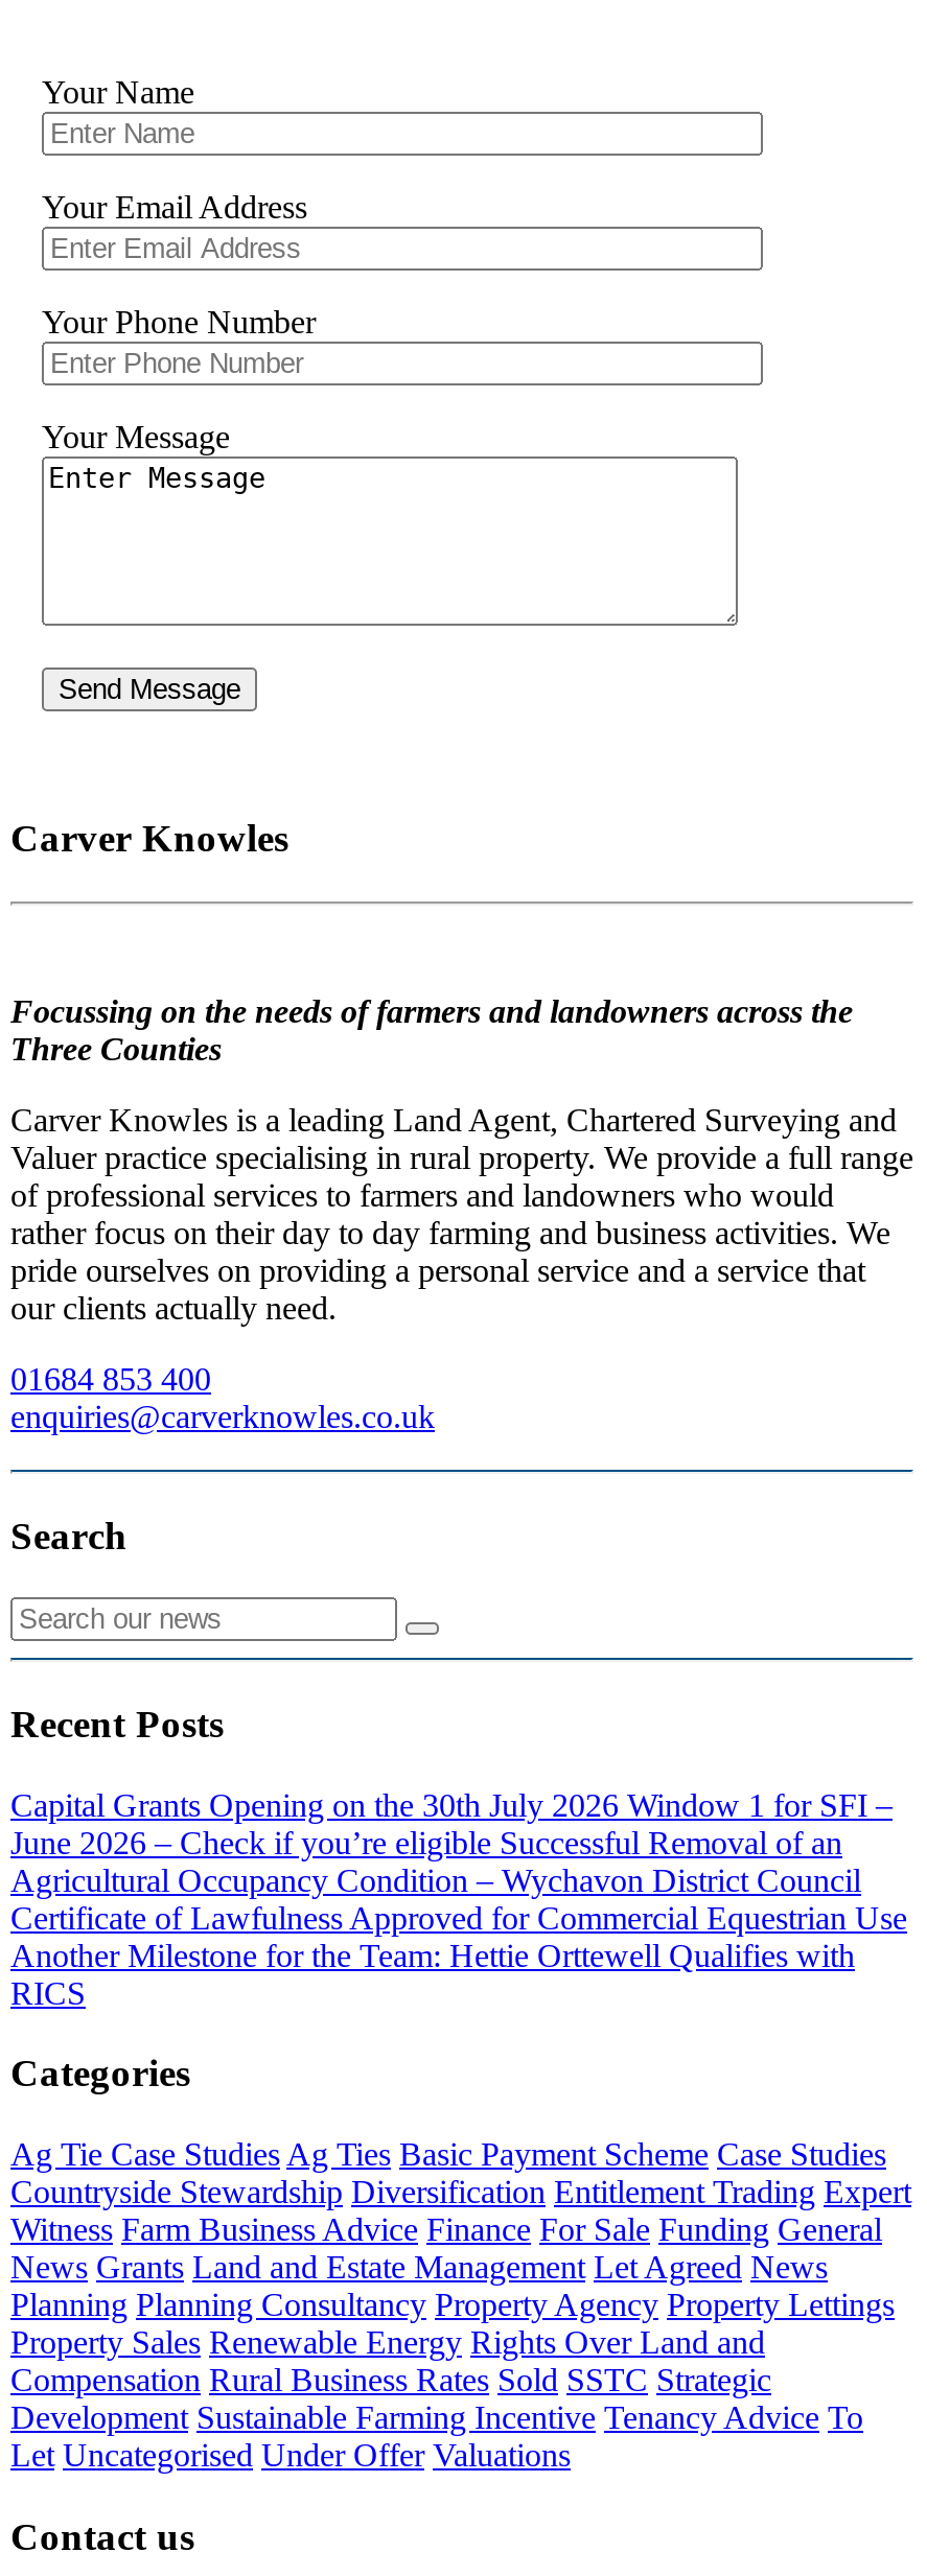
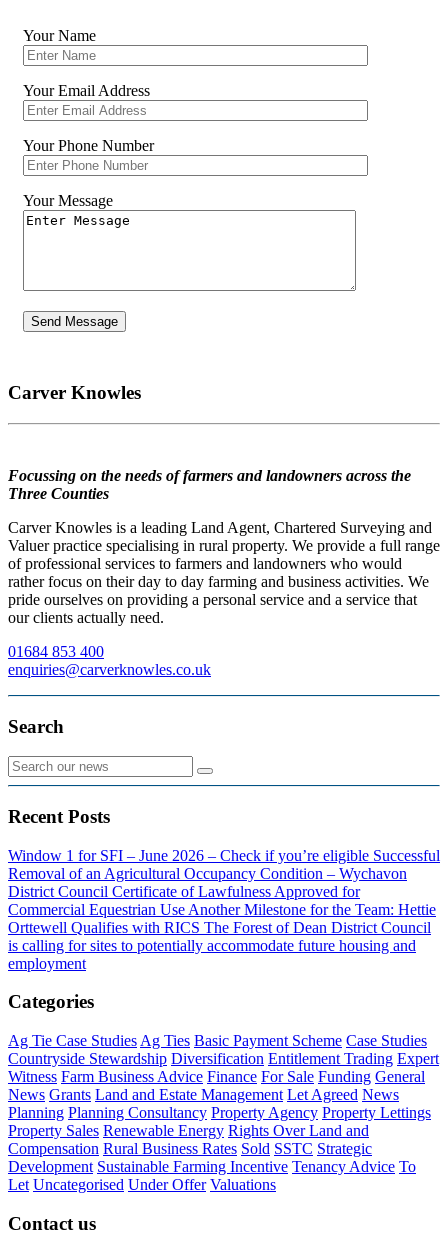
[10,1787,907,2010] Capital Grants Opening on the 30th July 2026 Window 1 for SFI – | June 2026 – Check if you’re eligible Successful Removal of an | Agricultural Occupancy Condition – Wychavon District Council | Certificate of Lawfulness Approved for Commercial Equestrian Use | Another Milestone for the Team: Hettie Orttewell Qualifies with | RICS -> [8,847,440,972] Window 1 for SFI – June 2026 – Check if you’re eligible Successful | Removal of an Agricultural Occupancy Condition – Wychavon | District Council Certificate of Lawfulness Approved for | Commercial Equestrian Use Another Milestone for the Team: Hettie | Orttewell Qualifies with RICS The Forest of Dean District Council | is calling for sites to potentially accommodate future housing and | employment

